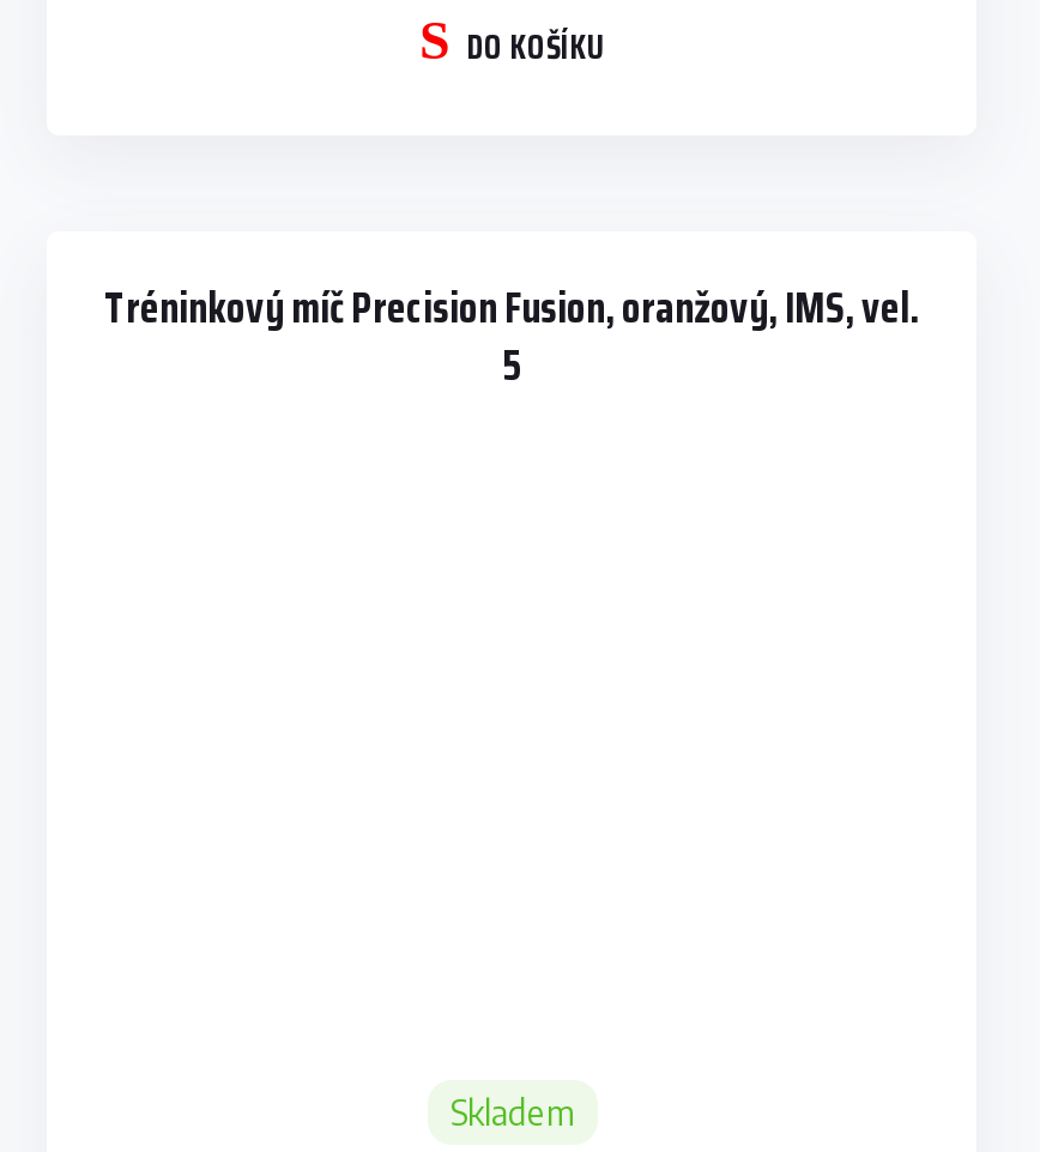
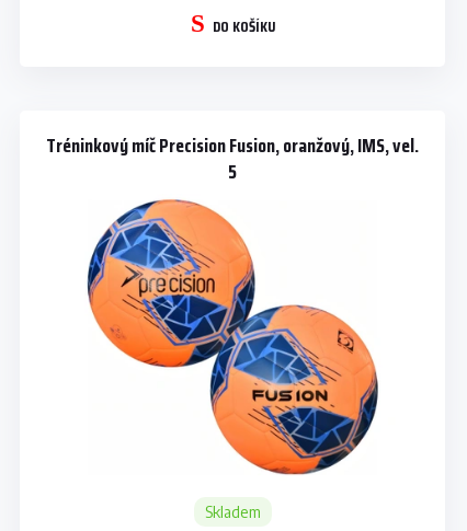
none -> [87,198,379,475] [image]

